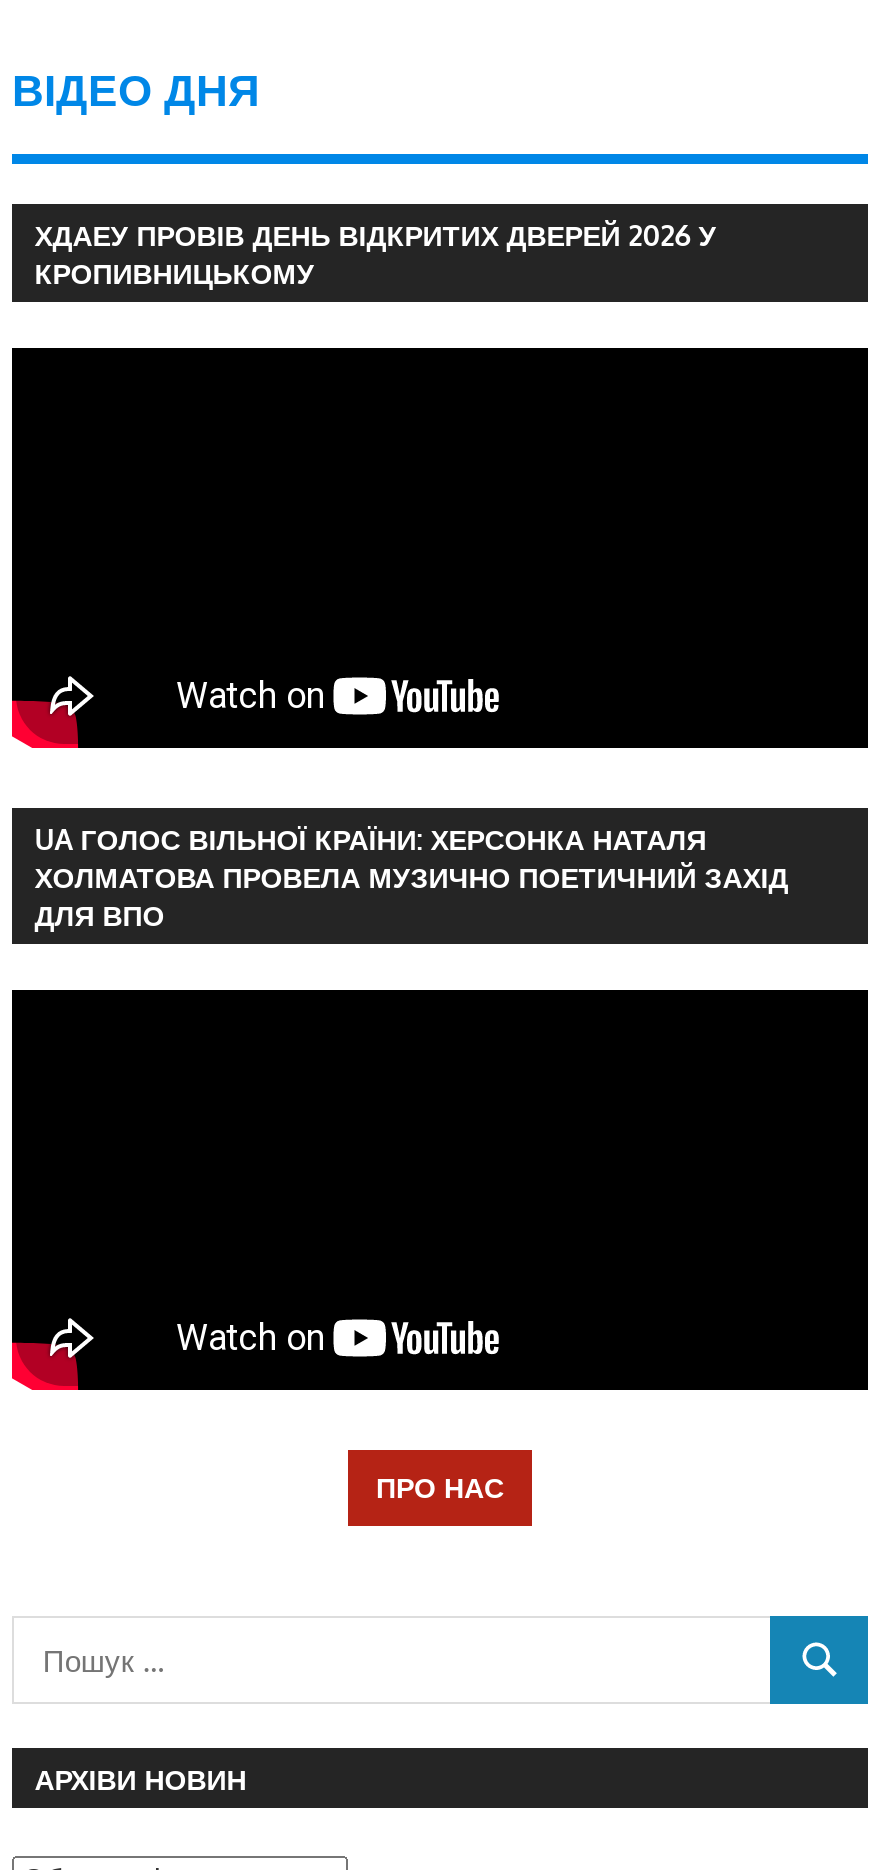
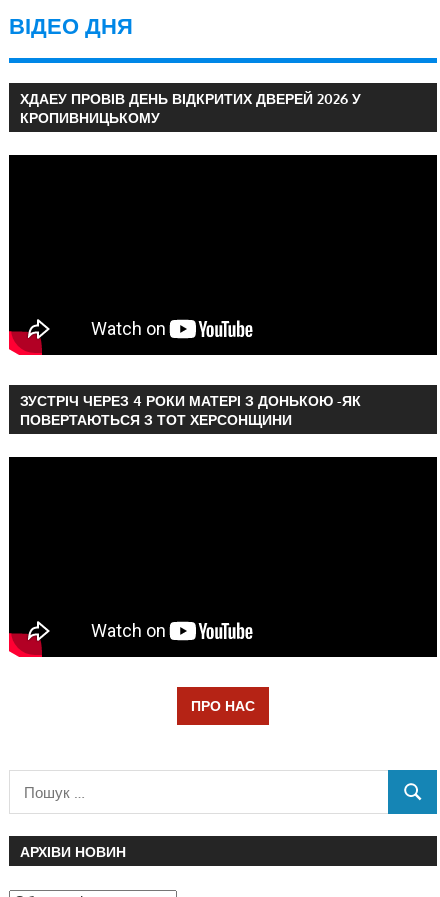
[34,822,788,932] UA ГОЛОС ВІЛЬНОЇ КРАЇНИ: ХЕРСОНКА НАТАЛЯ | ХОЛМАТОВА ПРОВЕЛА МУЗИЧНО ПОЕТИЧНИЙ ЗАХІД | ДЛЯ ВПО -> [20,392,361,428] ЗУСТРІЧ ЧЕРЕЗ 4 РОКИ МАТЕРІ З ДОНЬКОЮ -ЯК | ПОВЕРТАЮТЬСЯ З ТОТ ХЕРСОНЩИНИ

